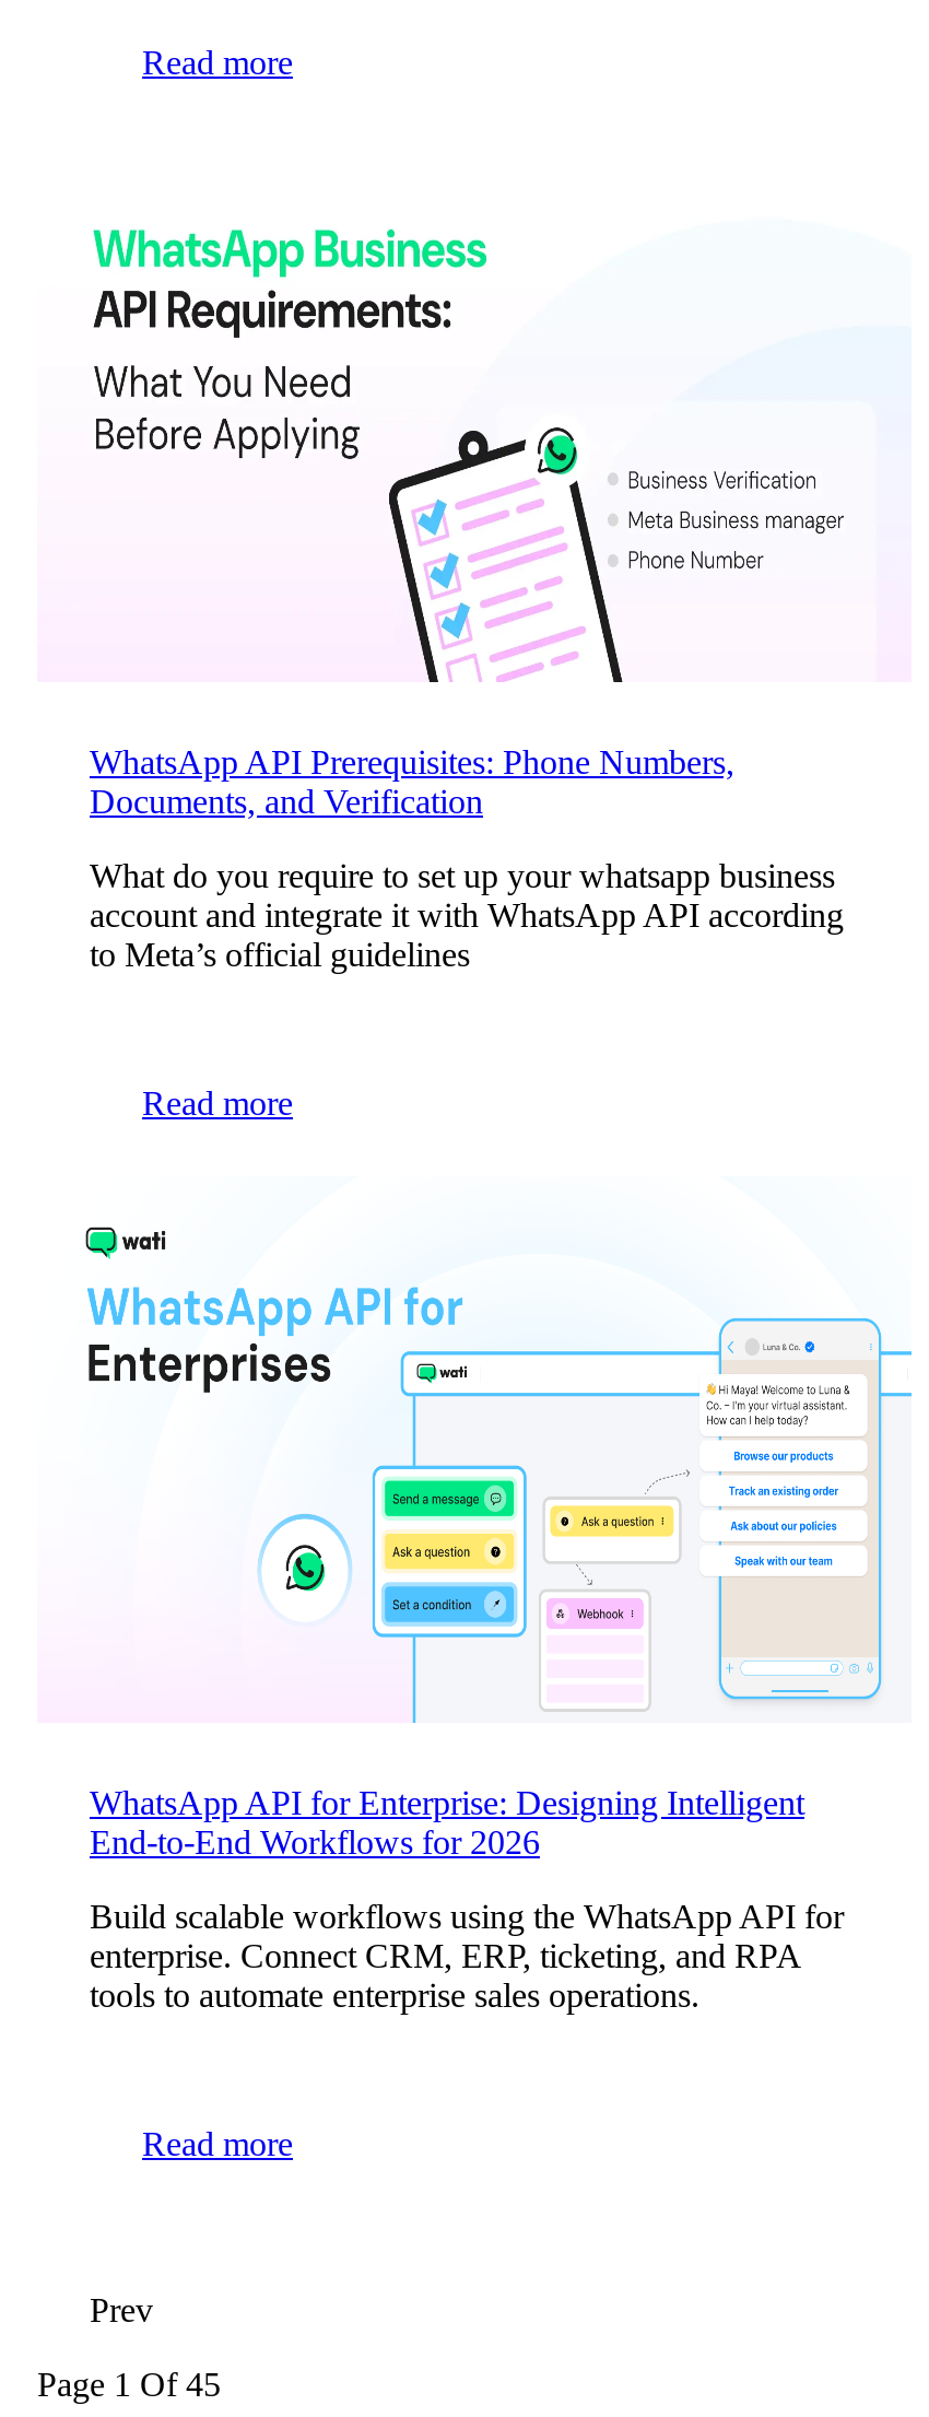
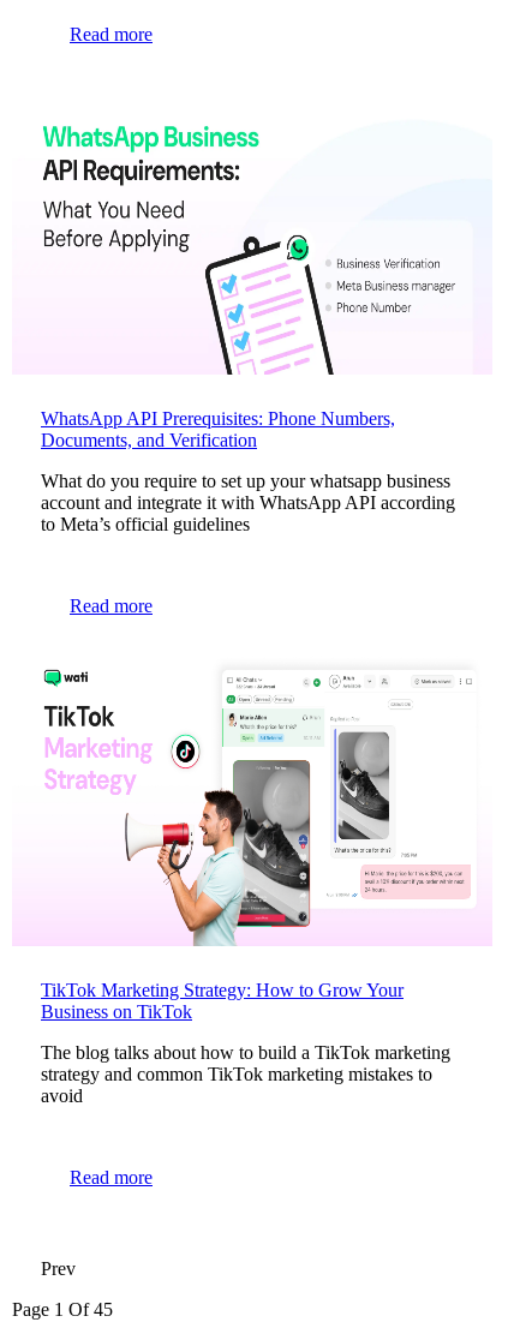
[83,1220,914,1861] [image] | WhatsApp API for Enterprise: Designing Intelligent | End-to-End Workflows for 2026 -> [38,669,491,1022] [image] | TikTok Marketing Strategy: How to Grow Your | Business on TikTok
[90,1898,844,2014] Build scalable workflows using the WhatsApp API for | enterprise. Connect CRM, ERP, ticketing, and RPA | tools to automate enterprise sales operations. -> [41,1042,450,1106] The blog talks about how to build a TikTok marketing | strategy and common TikTok marketing mistakes to | avoid

